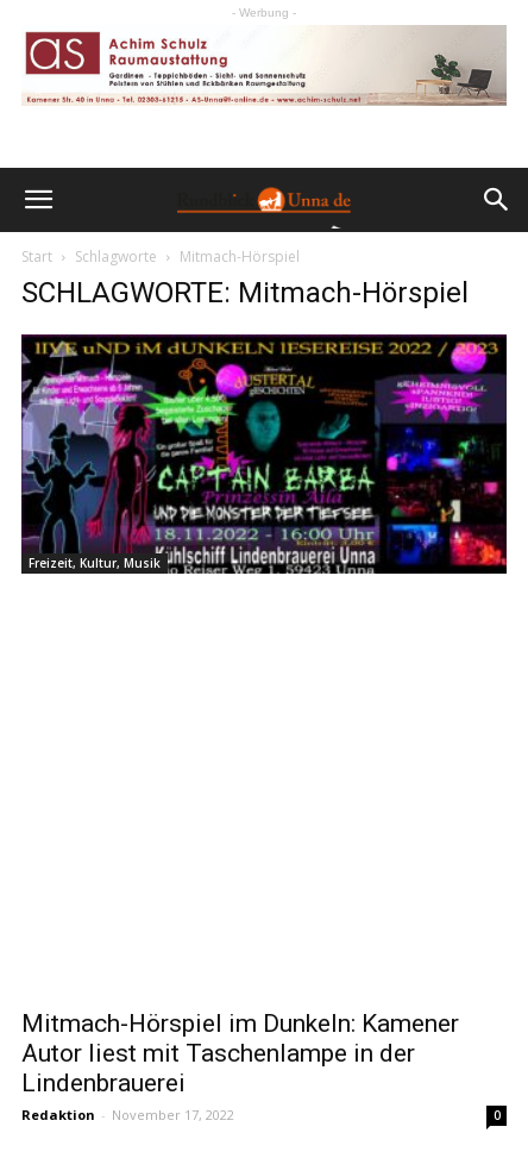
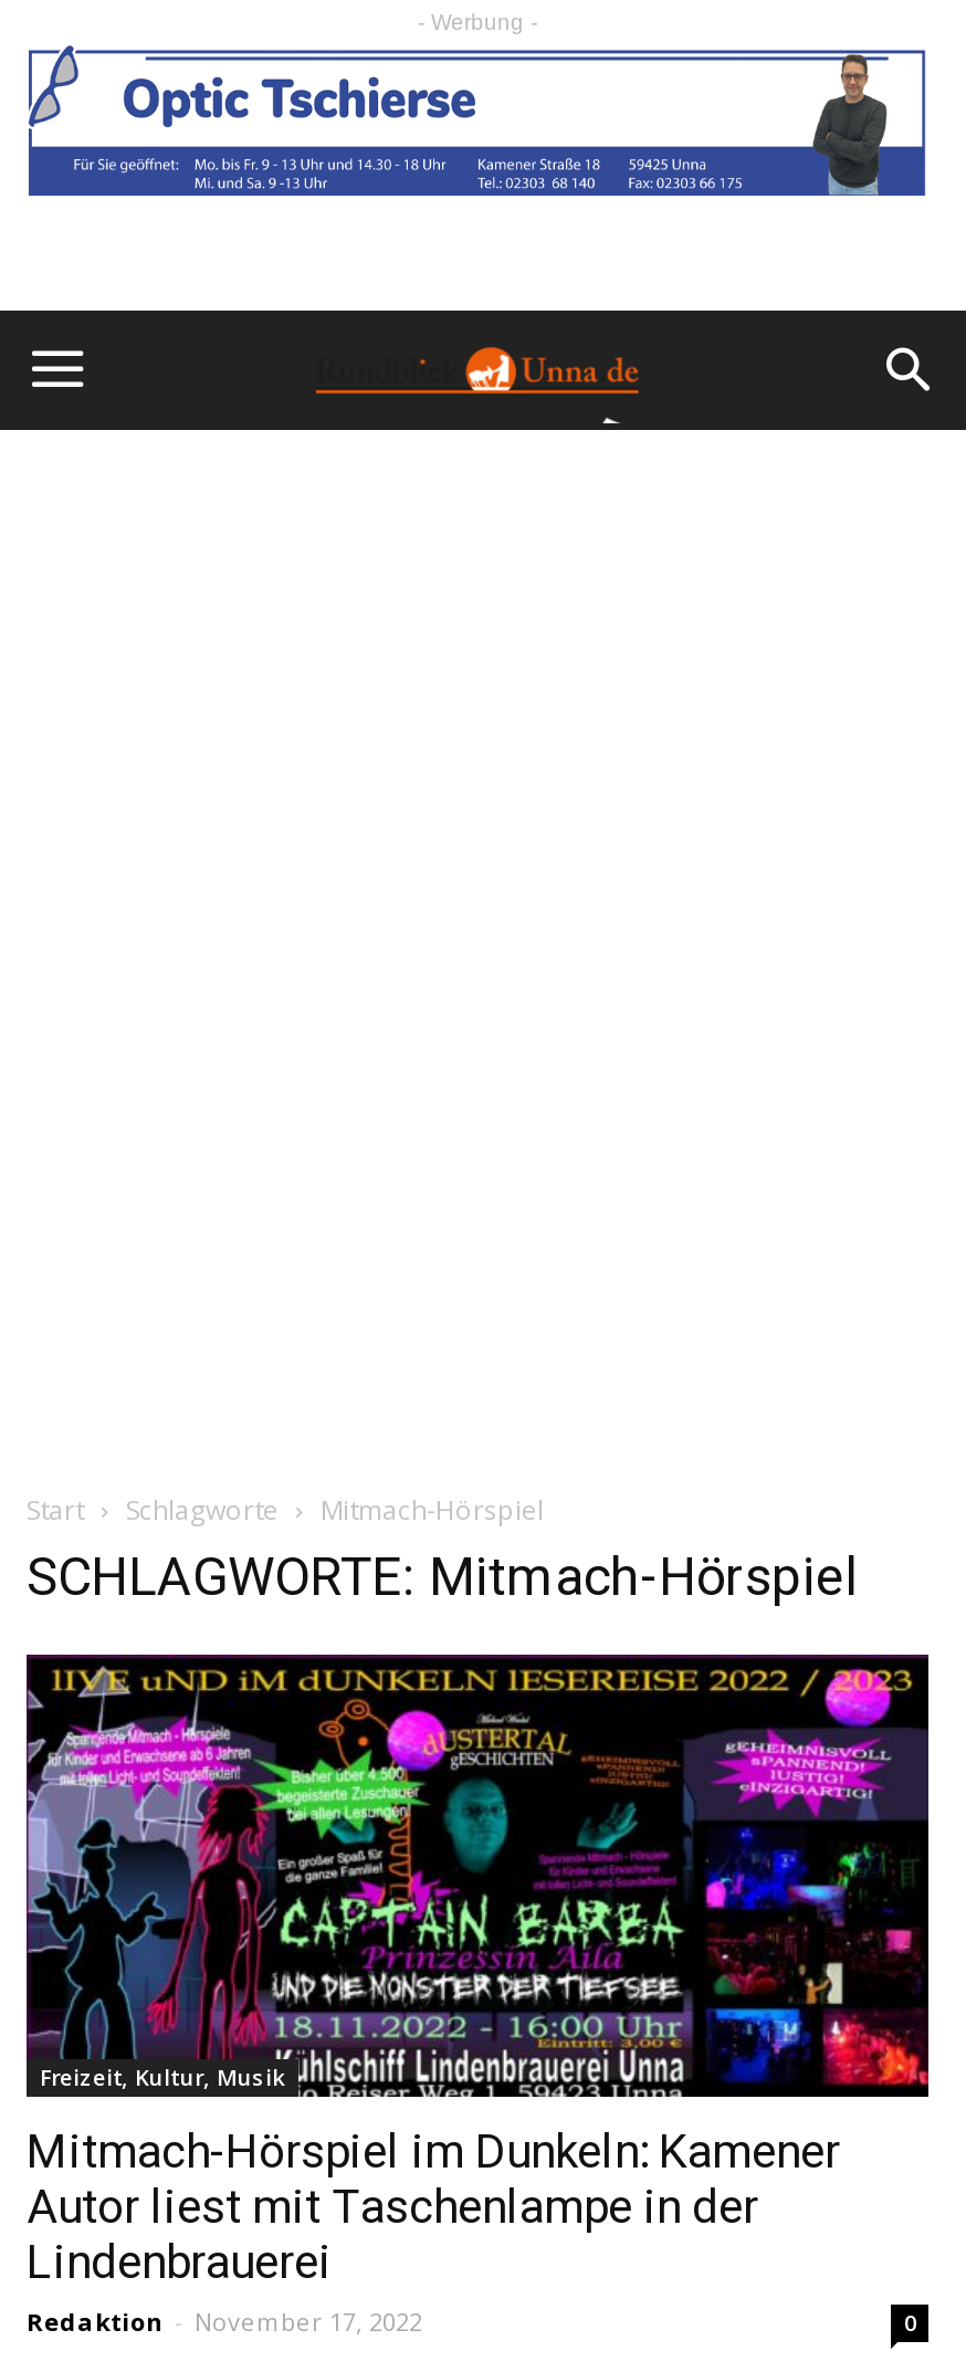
[24,26,507,107] [image] -> [27,43,926,198] [image]
moved [20,246,508,575] -> [24,1491,931,2101]: [image] | Start | Schlagworte | Mitmach-Hörspiel | SCHLAGWORTE: Mitmach-Hörspiel | Freizeit, Kultur, Musik

